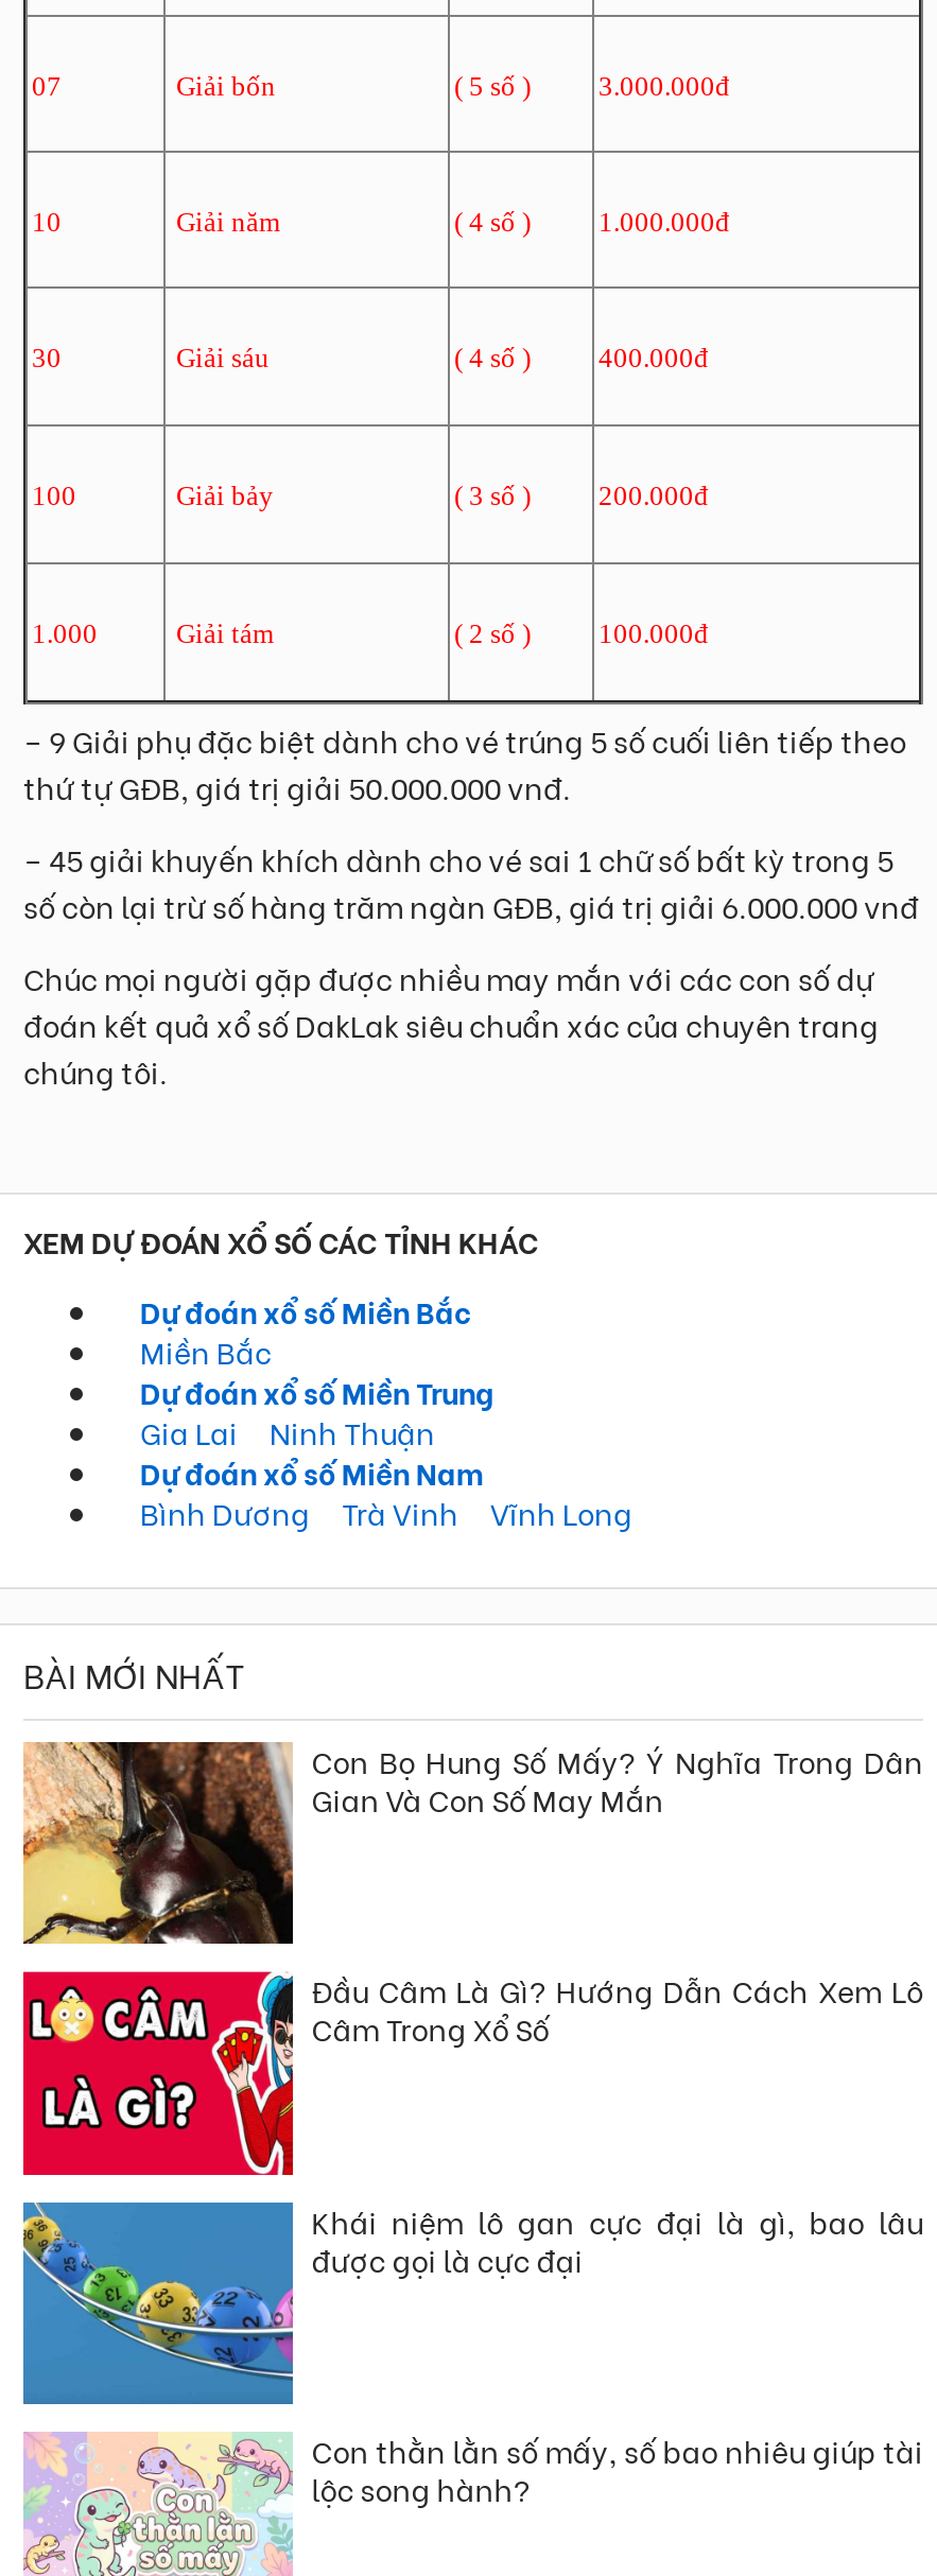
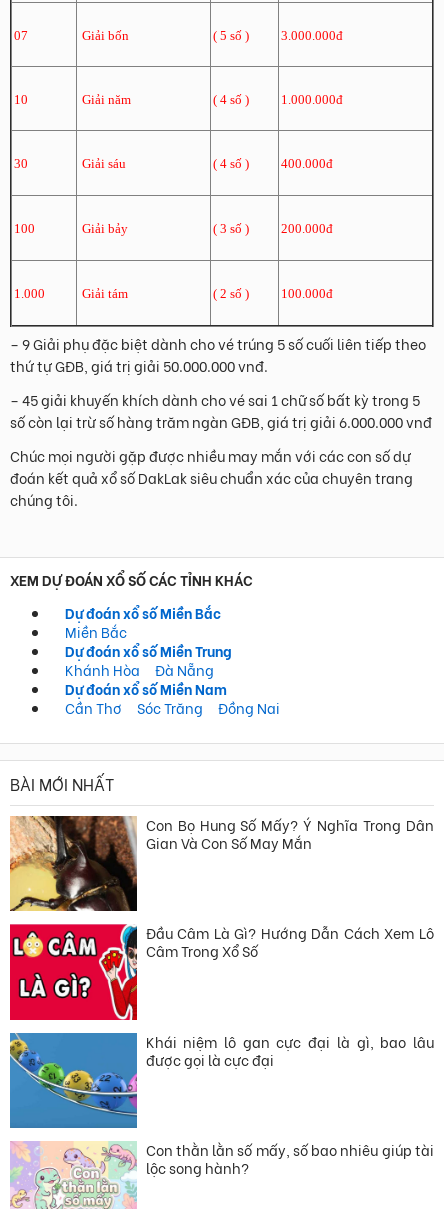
[140,1409,435,1454] Gia Lai | Ninh Thuận -> [65,659,214,680] Khánh Hòa | Đà Nẵng
[140,1490,632,1534] Bình Dương | Trà Vinh | Vĩnh Long -> [65,697,280,718] Cần Thơ | Sóc Trăng | Đồng Nai

